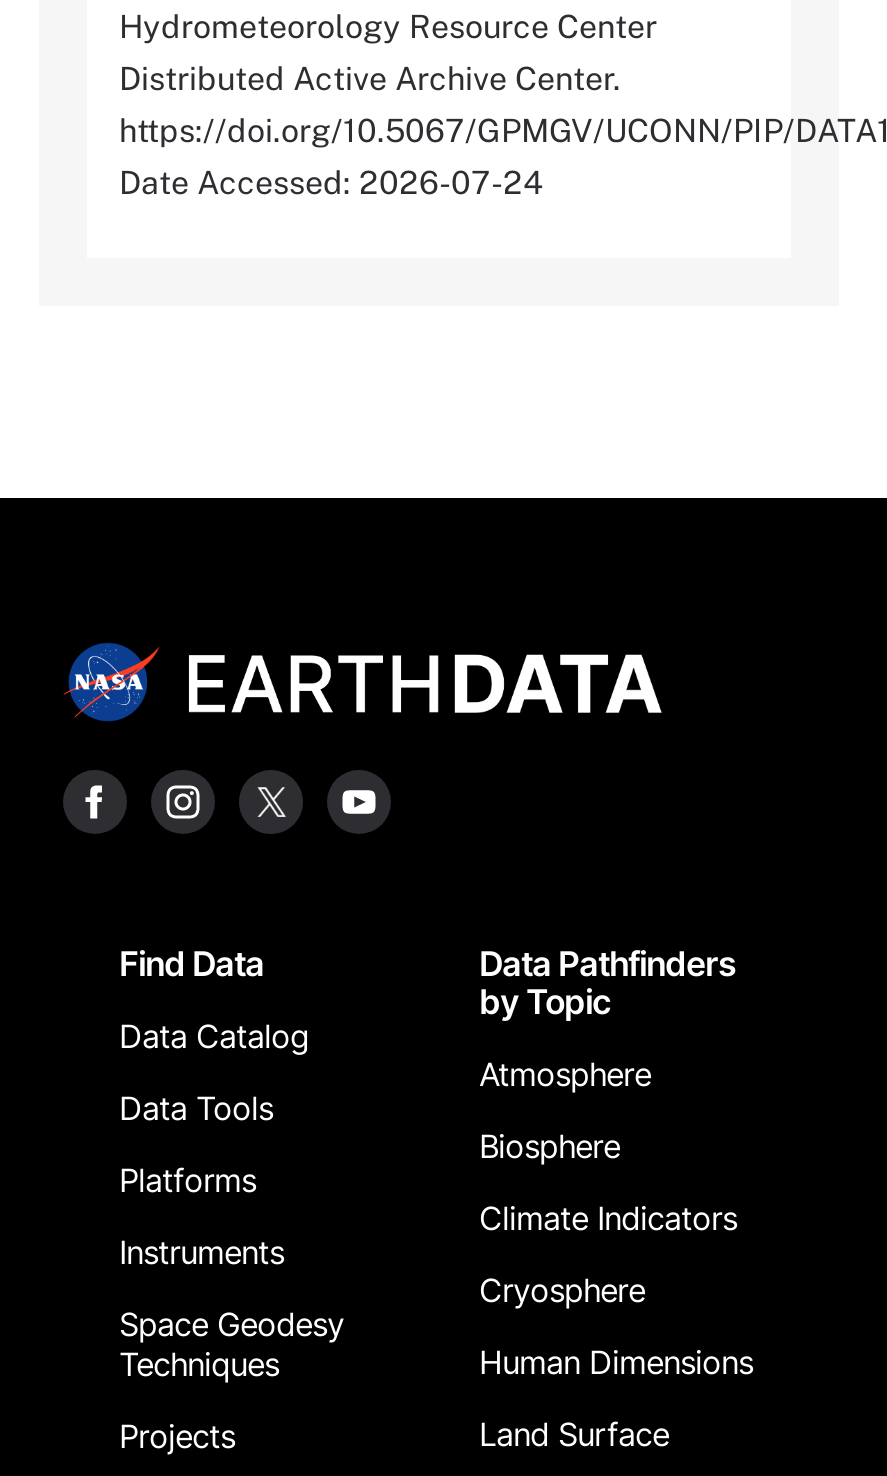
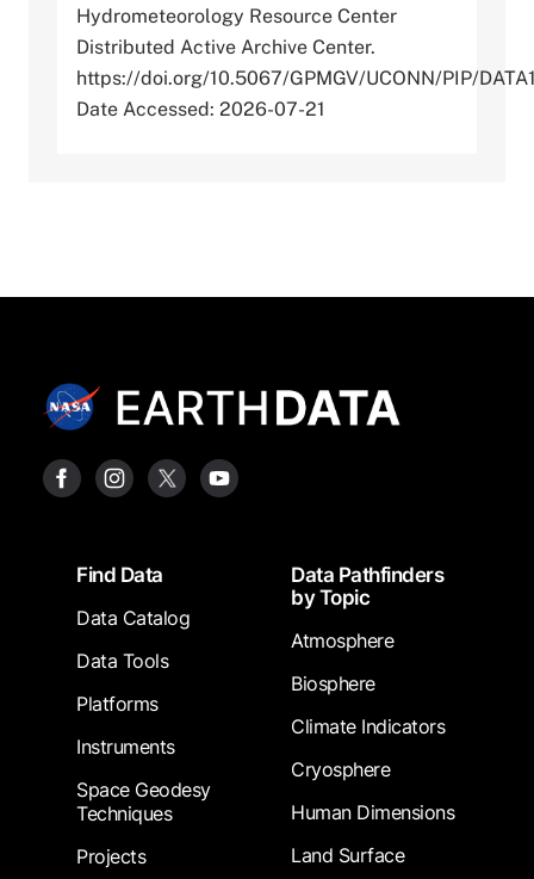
[119,164,543,202] Date Accessed: 2026-07-24 -> [76,98,325,120] Date Accessed: 2026-07-21

